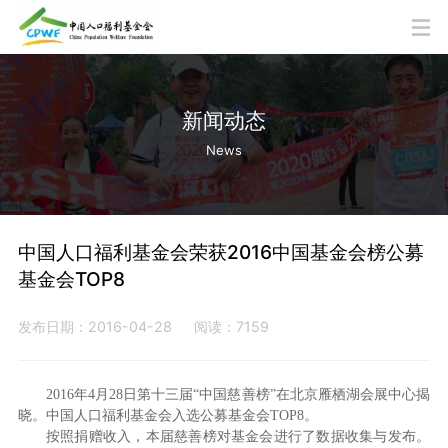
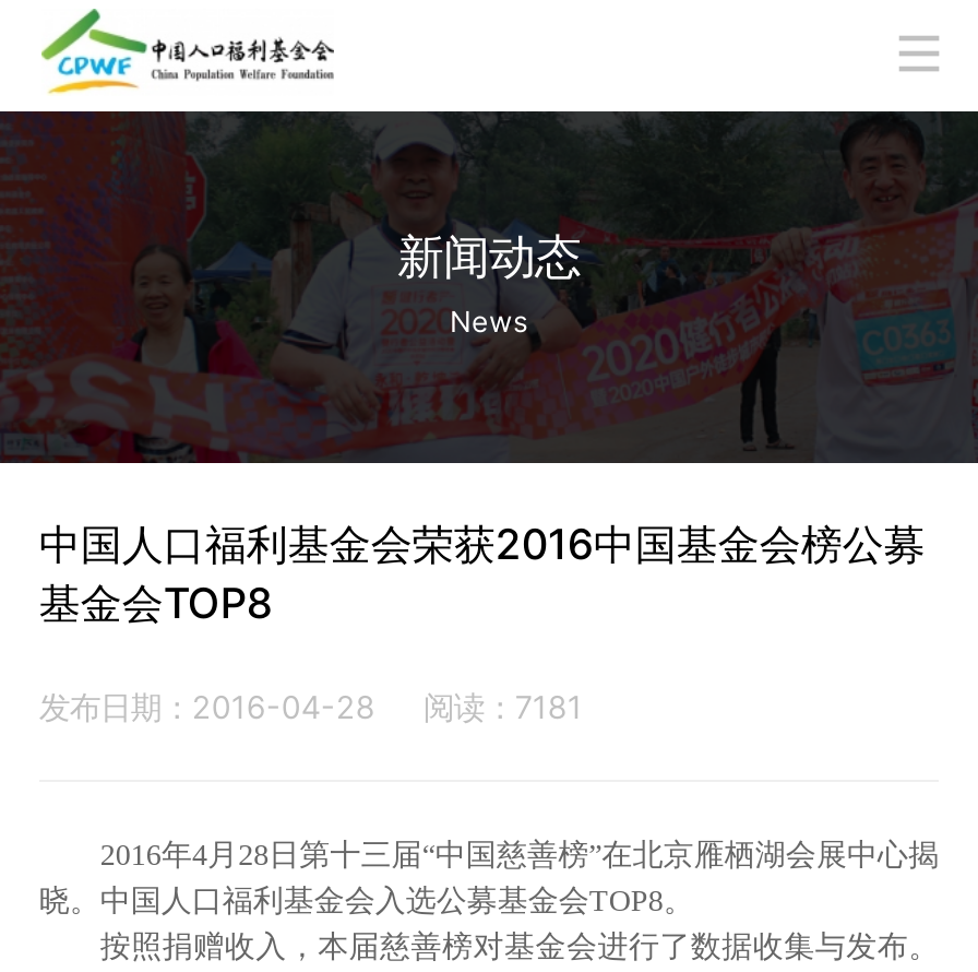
[18,318,269,335] 发布日期：2016-04-28 阅读：7159 -> [39,687,582,725] 发布日期：2016-04-28 阅读：7181

